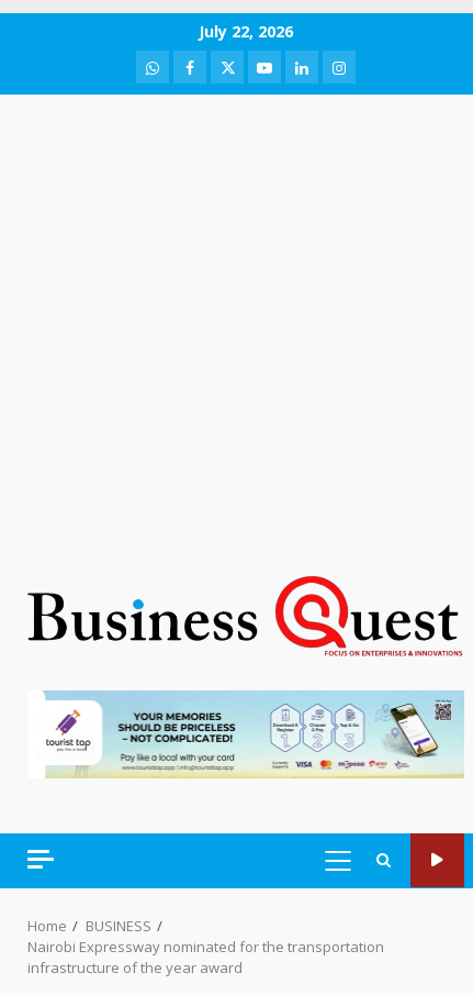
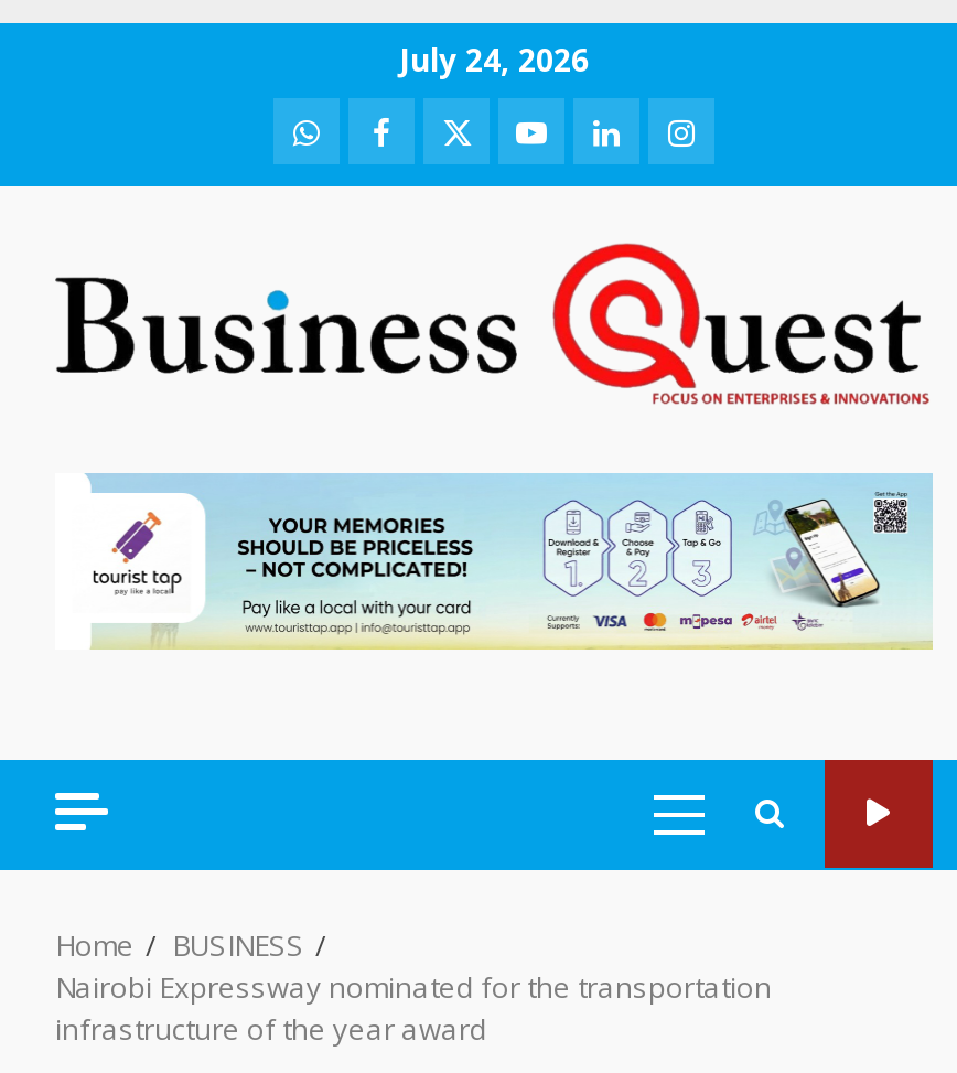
[199,21,293,42] July 22, 2026 -> [399,39,589,81] July 24, 2026

